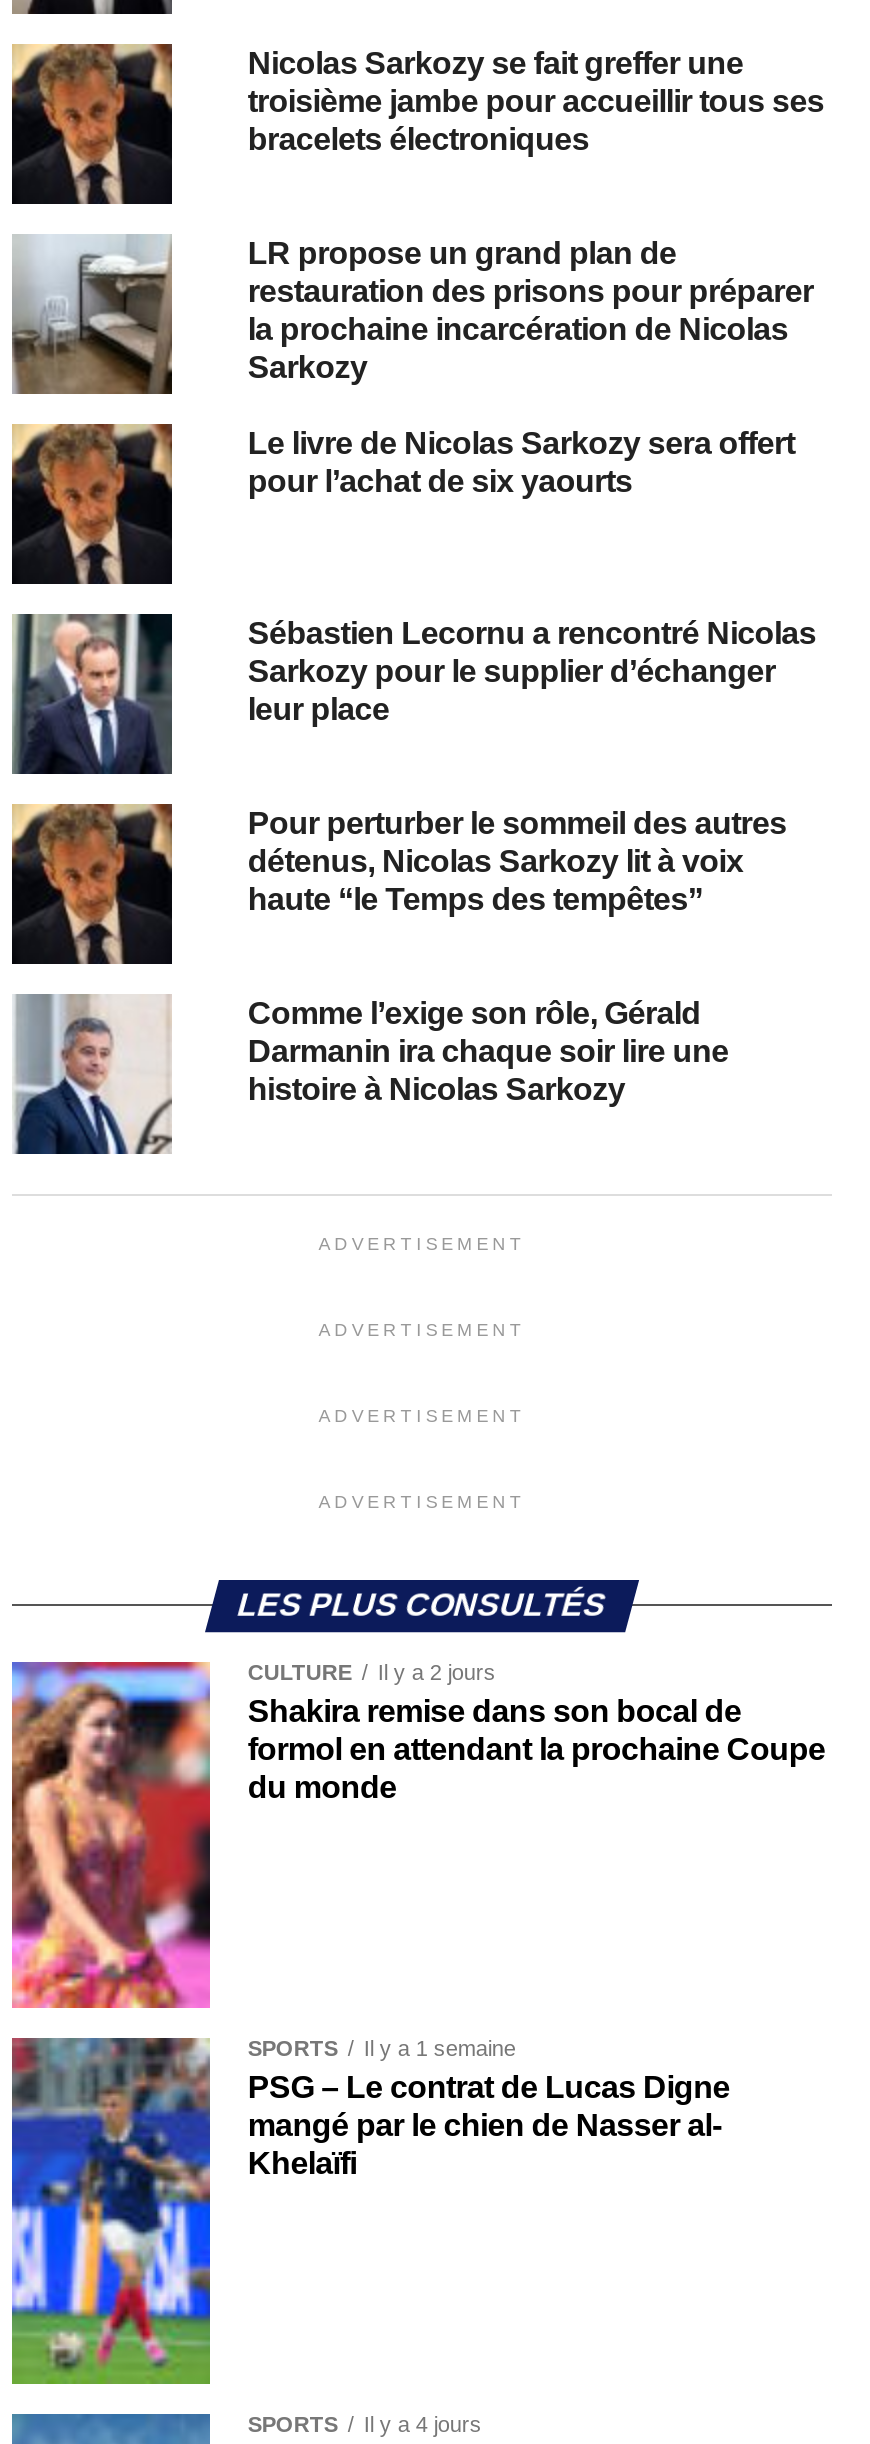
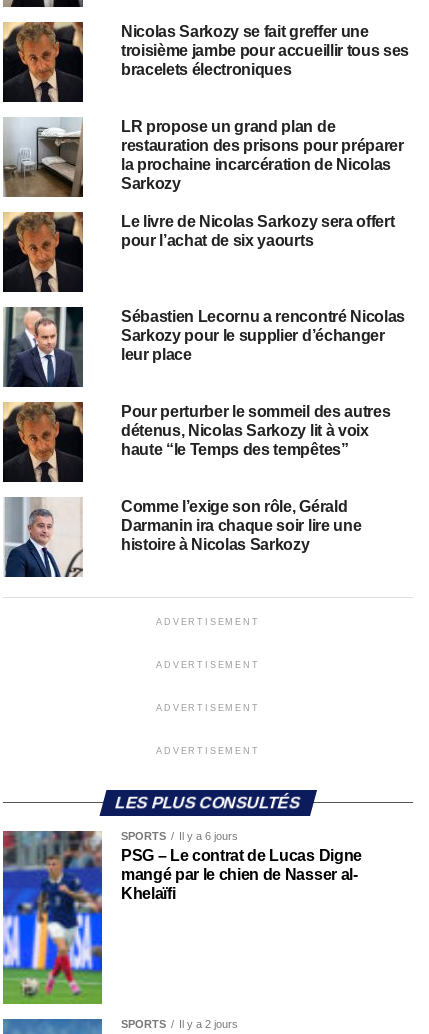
[10,1660,825,2010] [image] | CULTURE | Il y a 2 jours | Shakira remise dans son bocal de | formol en attendant la prochaine Coupe | du monde -> none
[248,2036,516,2060] SPORTS Il y a 1 semaine -> [121,830,238,842] SPORTS Il y a 6 jours
[248,2412,482,2436] SPORTS Il y a 4 jours -> [121,1018,238,1030] SPORTS Il y a 2 jours

